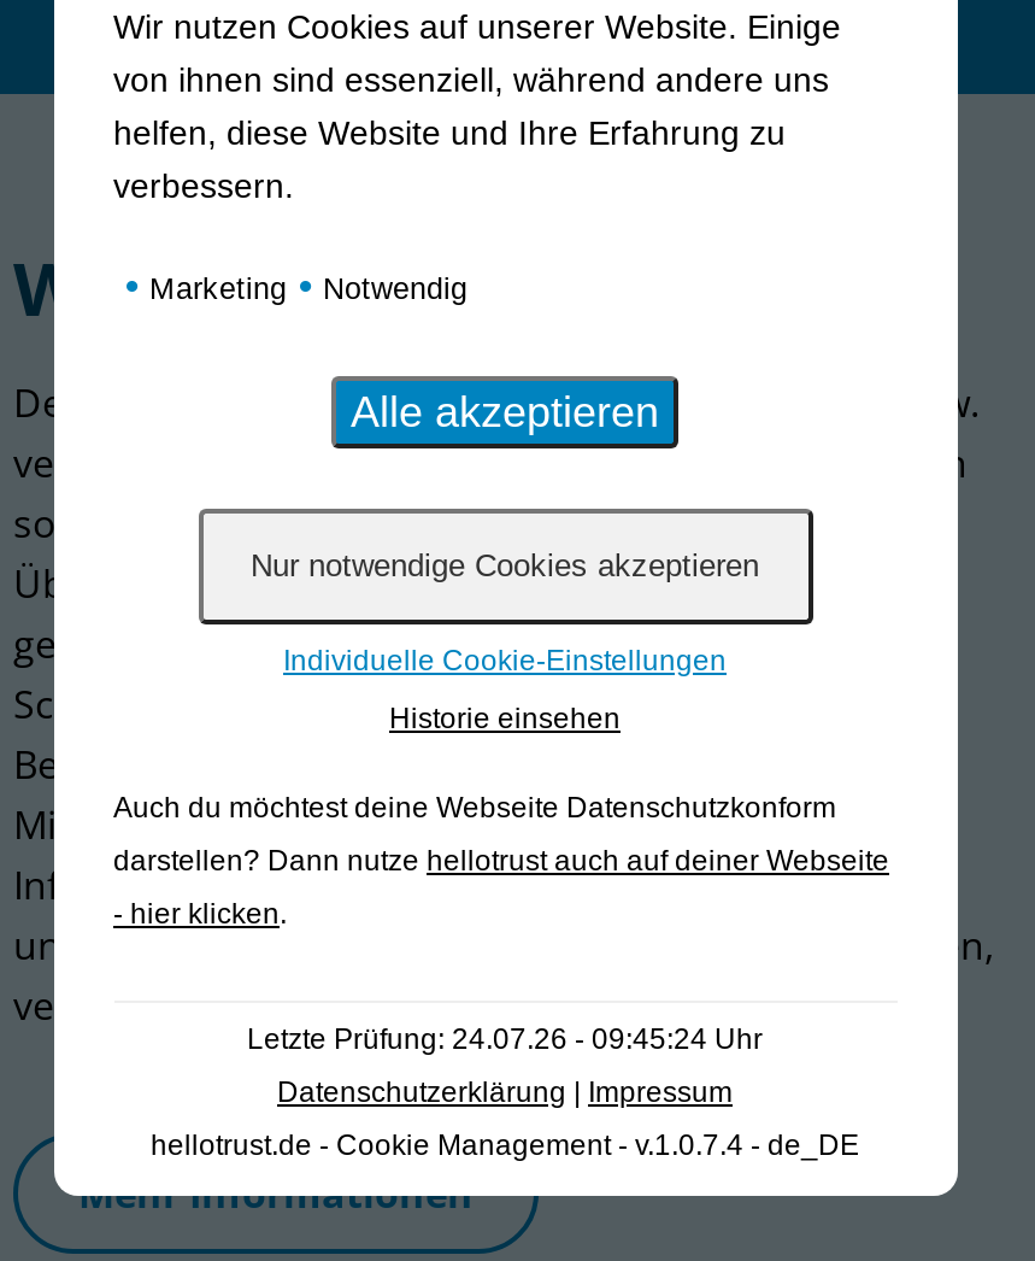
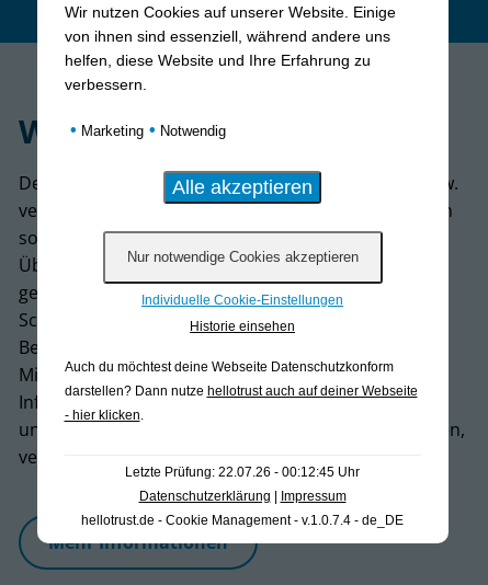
[247,1022,763,1056] Letzte Prüfung: 24.07.26 - 09:45:24 Uhr -> [125,464,360,480] Letzte Prüfung: 22.07.26 - 00:12:45 Uhr

